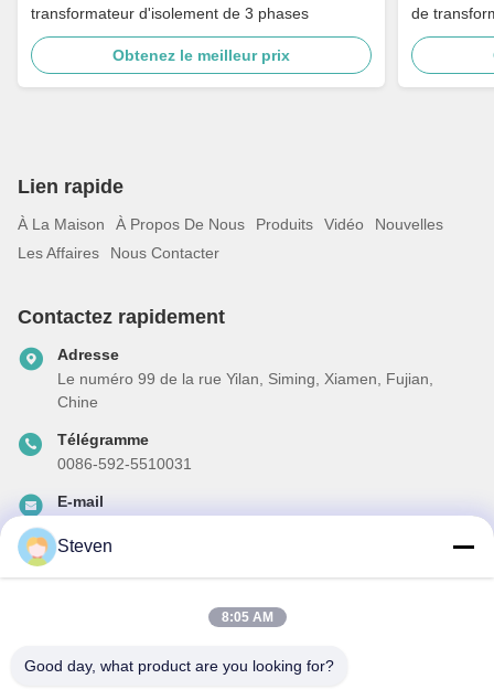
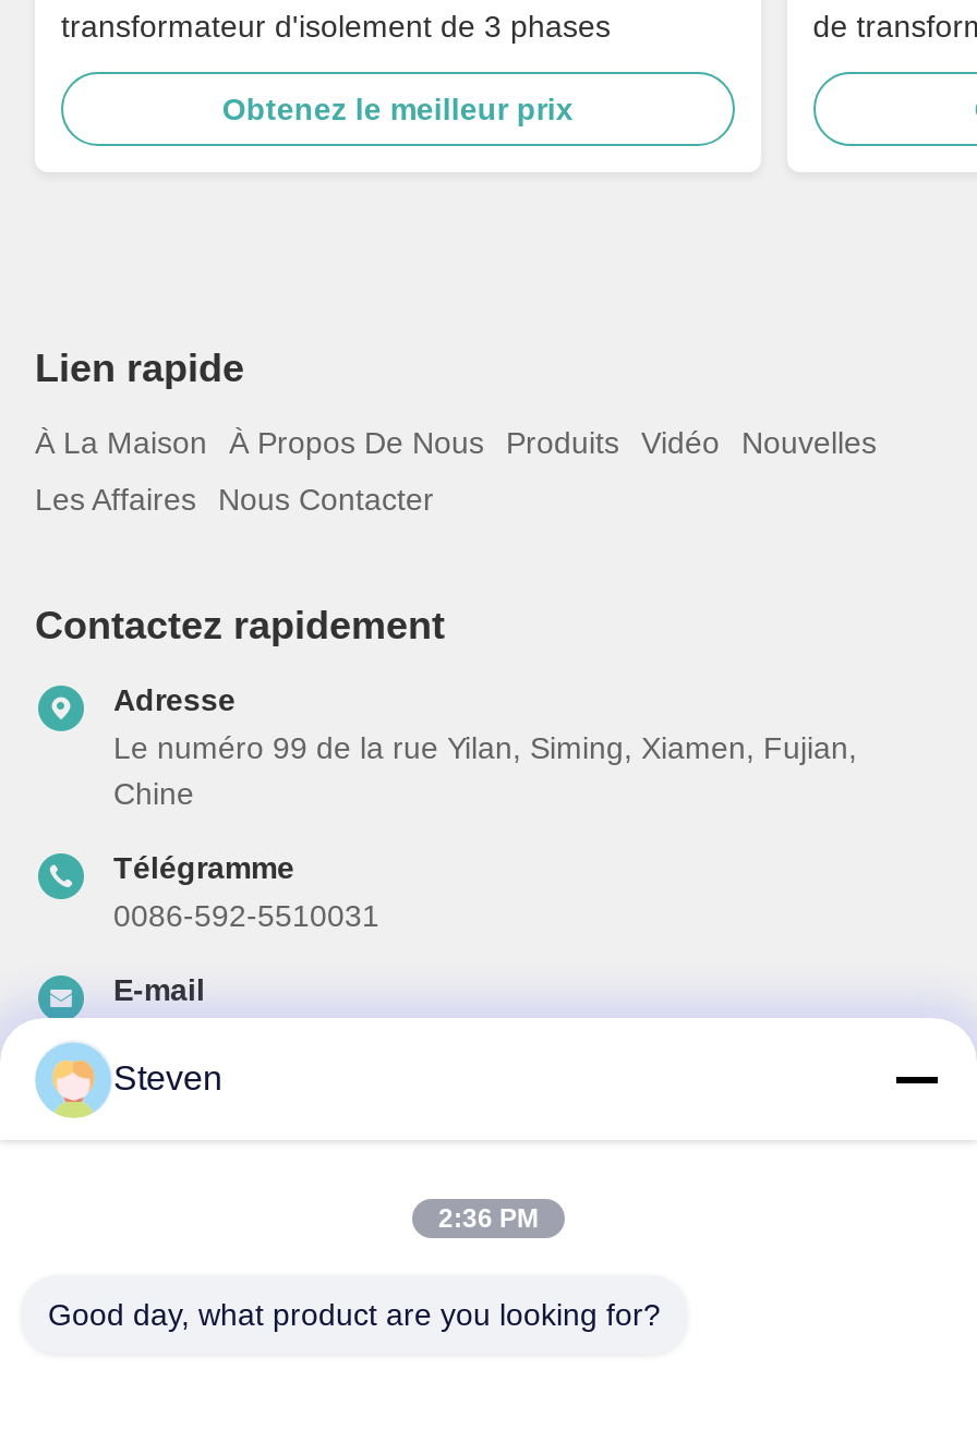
[221,609,273,625] 8:05 AM -> [438,1203,539,1234] 2:36 PM

